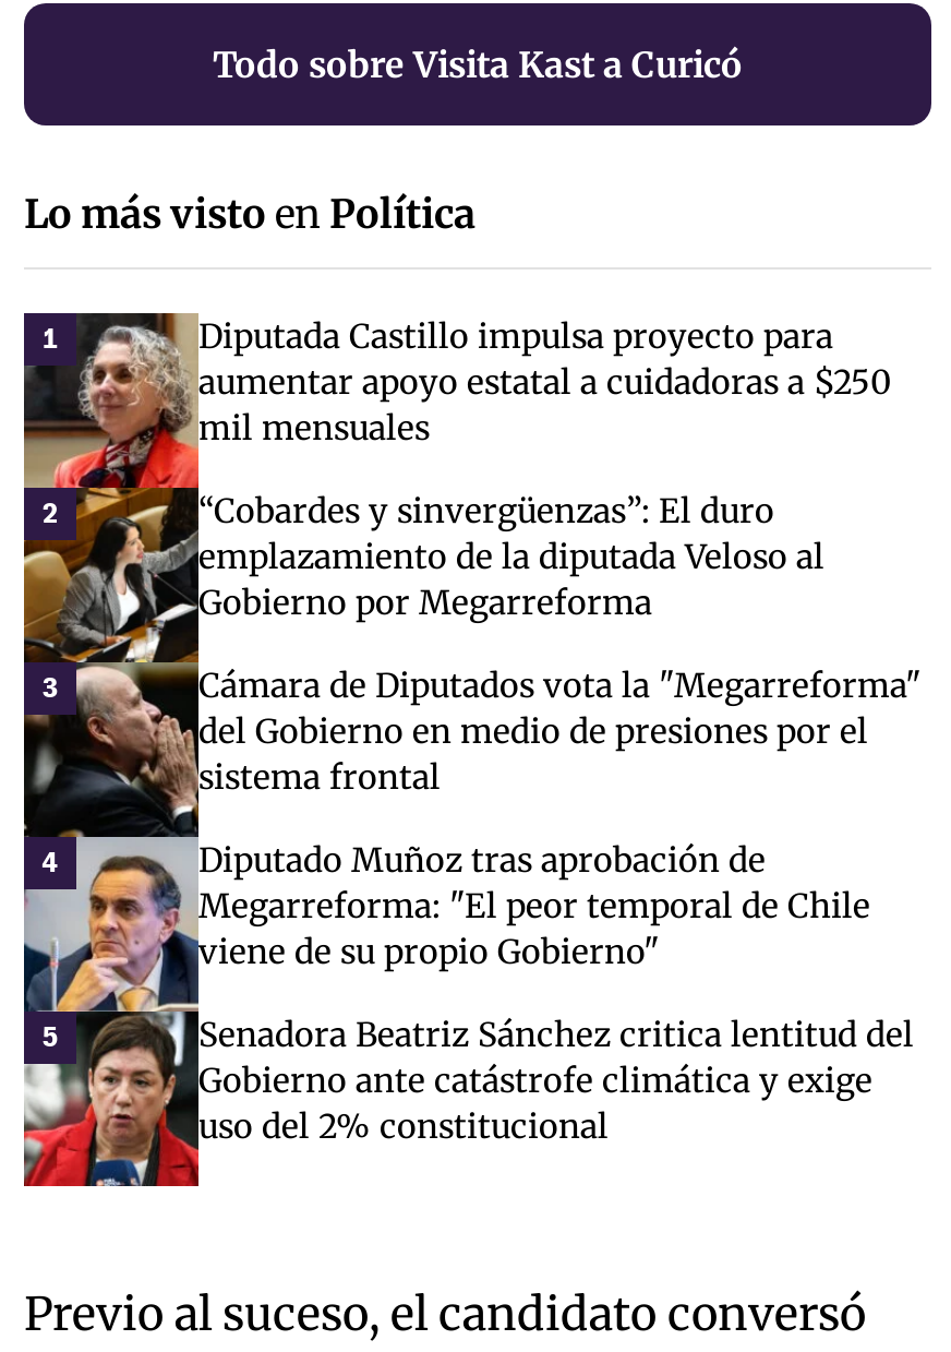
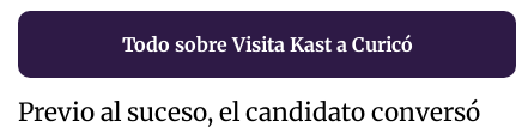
[22,189,920,1188] [image] | Lo más visto en Política | 1 | Diputada Castillo impulsa proyecto para | aumentar apoyo estatal a cuidadoras a $250 | mil mensuales | 2 | “Cobardes y sinvergüenzas”: El duro | emplazamiento de la diputada Veloso al | Gobierno por Megarreforma | 3 | Cámara de Diputados vota la "Megarreforma" | del Gobierno en medio de presiones por el | sistema frontal | 4 | Diputado Muñoz tras aprobación de | Megarreforma: "El peor temporal de Chile | viene de su propio Gobierno" | 5 | Senadora Beatriz Sánchez critica lentitud del | Gobierno ante catástrofe climática y exige | uso del 2% constitucional -> none

